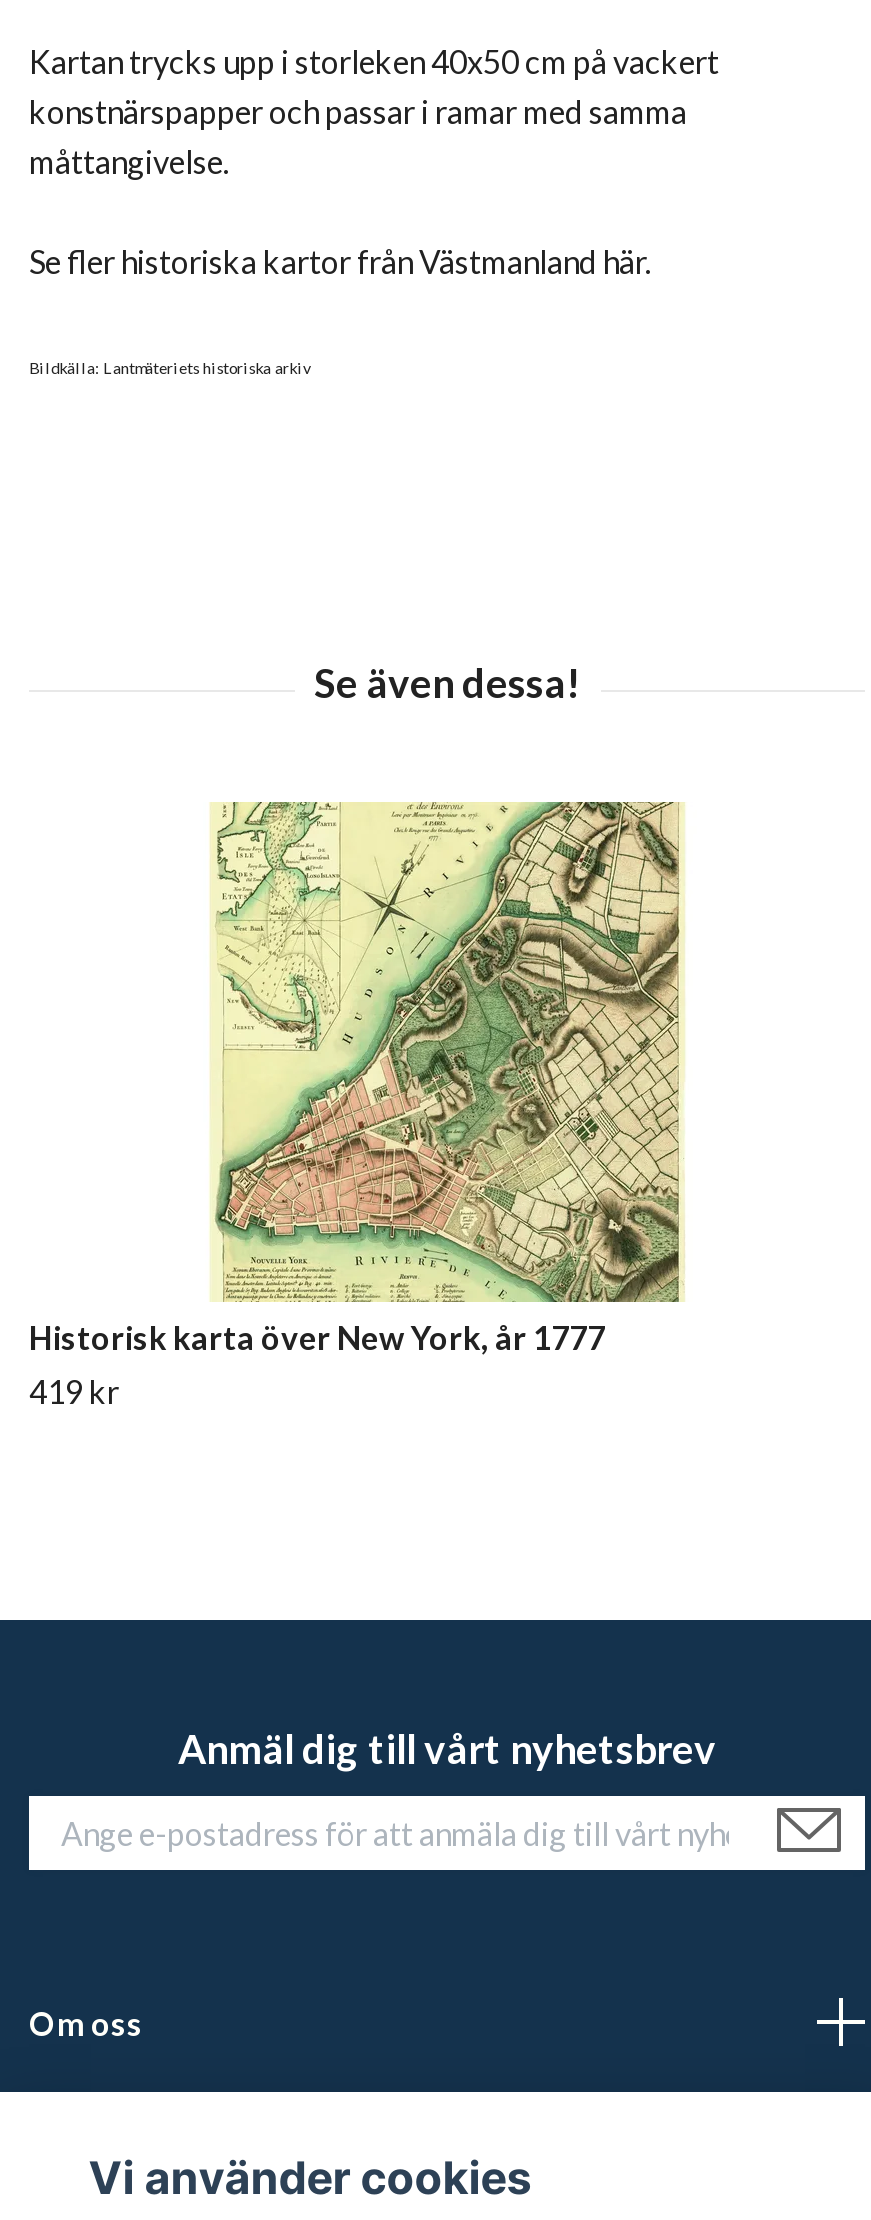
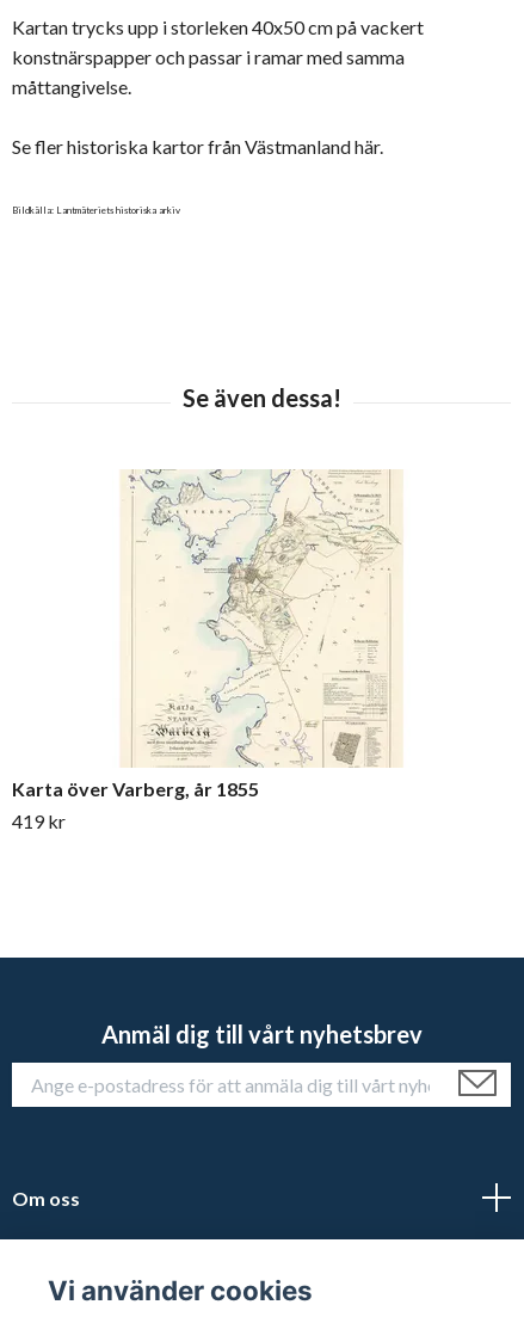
[29,800,683,1356] [image] | Historisk karta över New York, år 1777 -> [12,469,401,800] [image] | Karta över Varberg, år 1855

